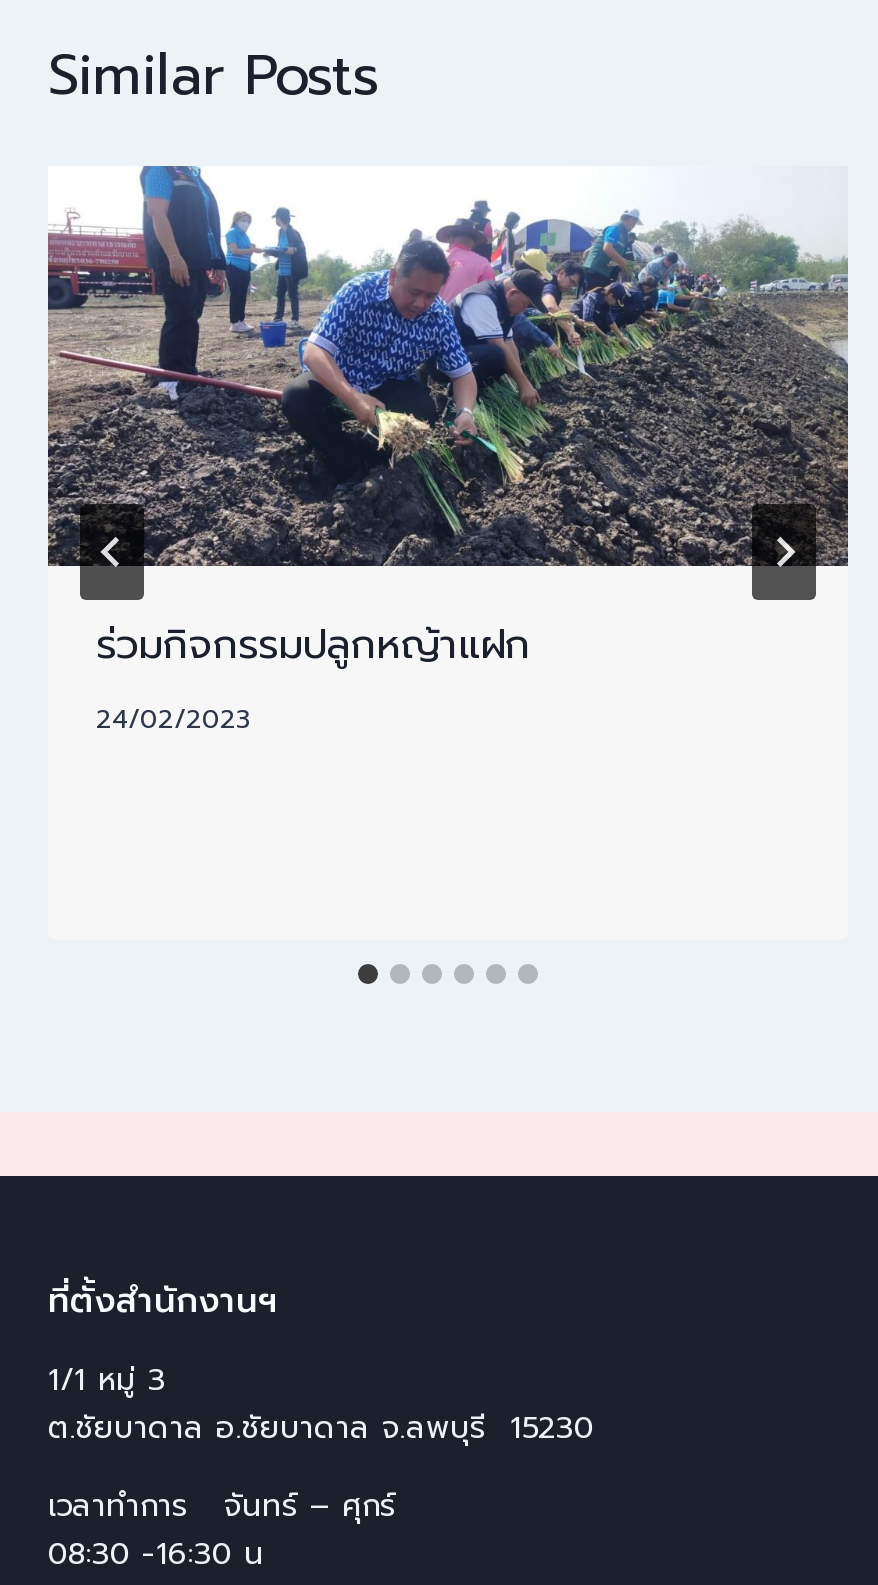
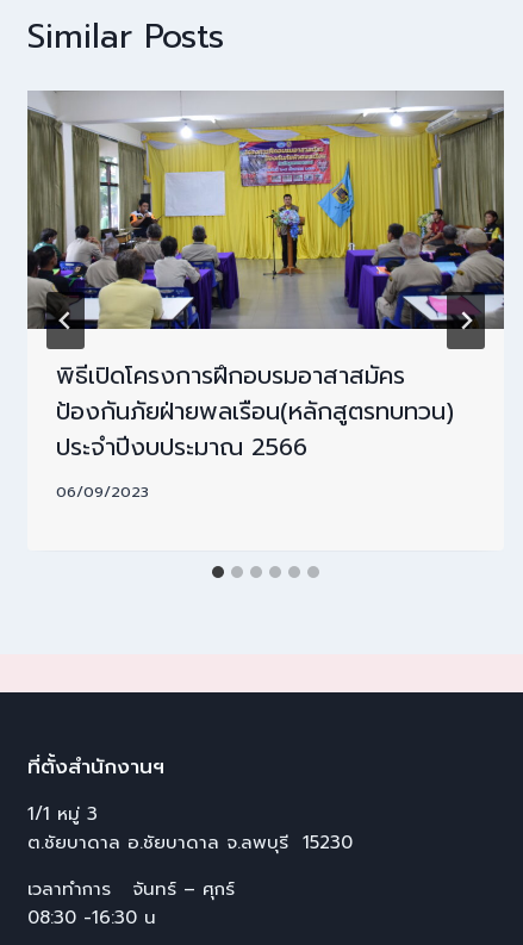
[48,164,850,737] [image] | ร่วมกิจกรรมปลูกหญ้าแฝก | 24/02/2023 -> [26,89,505,502] [image] | พิธีเปิดโครงการฝึกอบรมอาสาสมัคร | ป้องกันภัยฝ่ายพลเรือน(หลักสูตรทบทวน) | ประจำปีงบประมาณ 2566 | 06/09/2023

